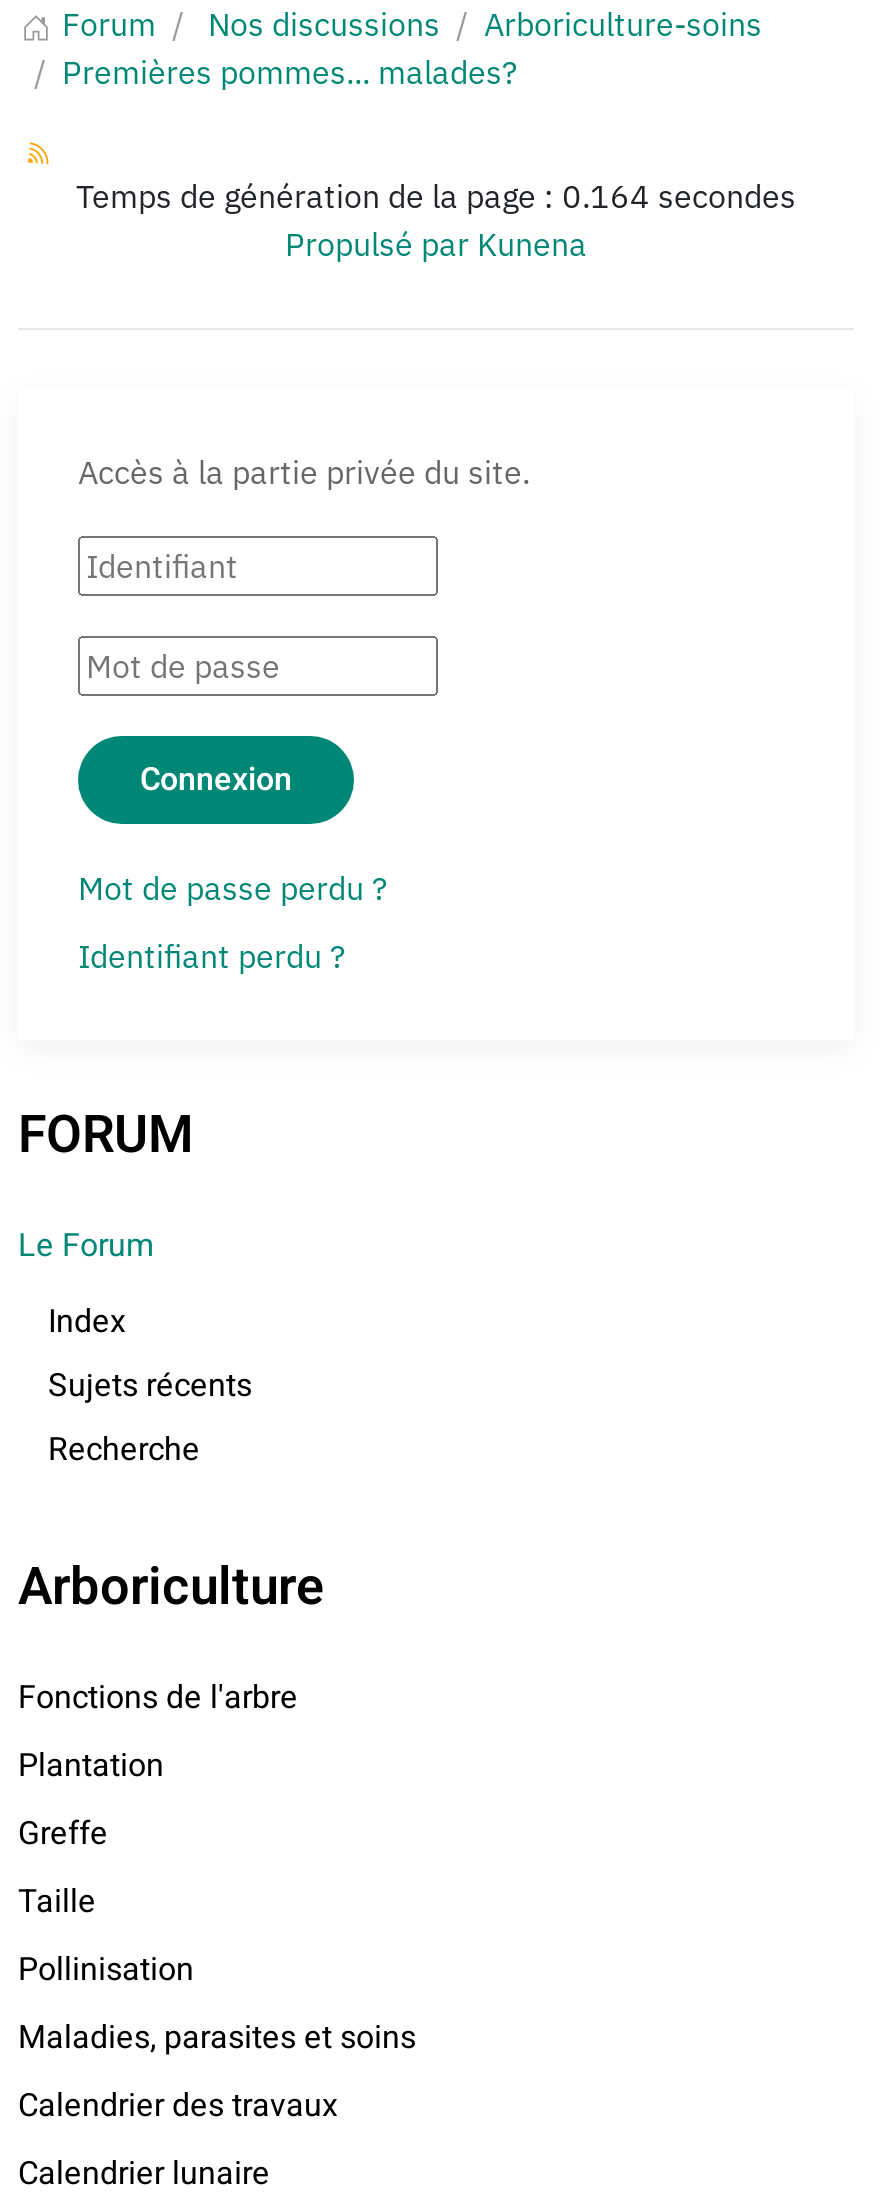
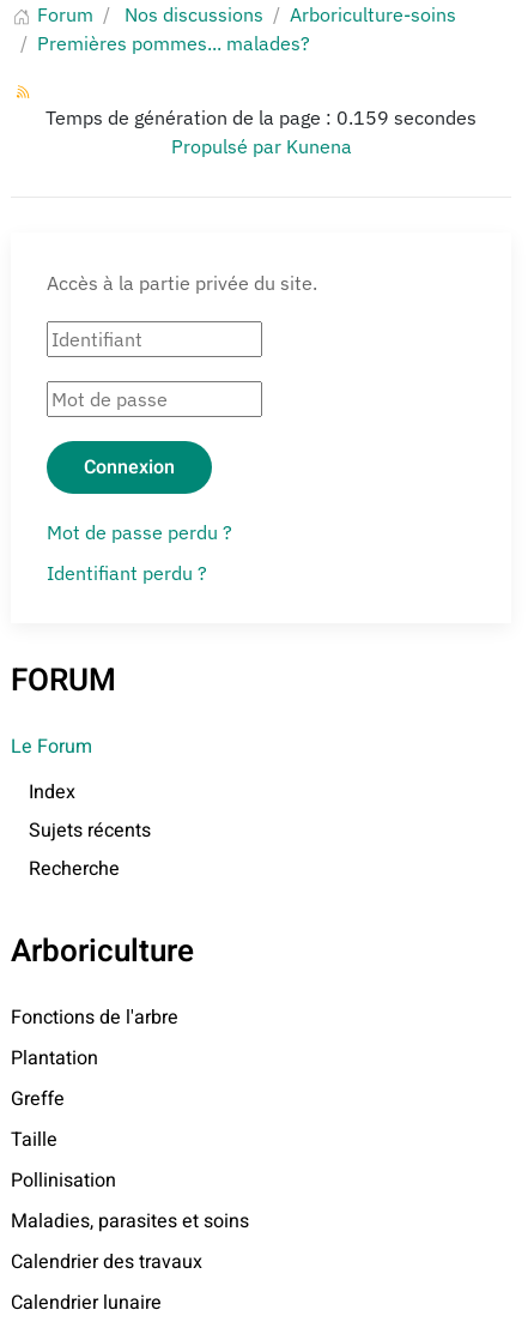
[76,176,796,216] Temps de génération de la page : 0.164 secondes -> [45,105,477,129] Temps de génération de la page : 0.159 secondes

